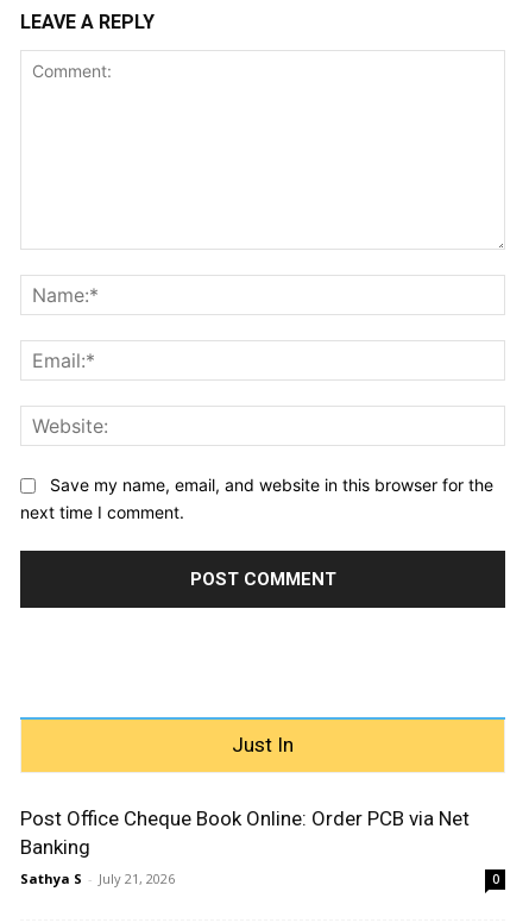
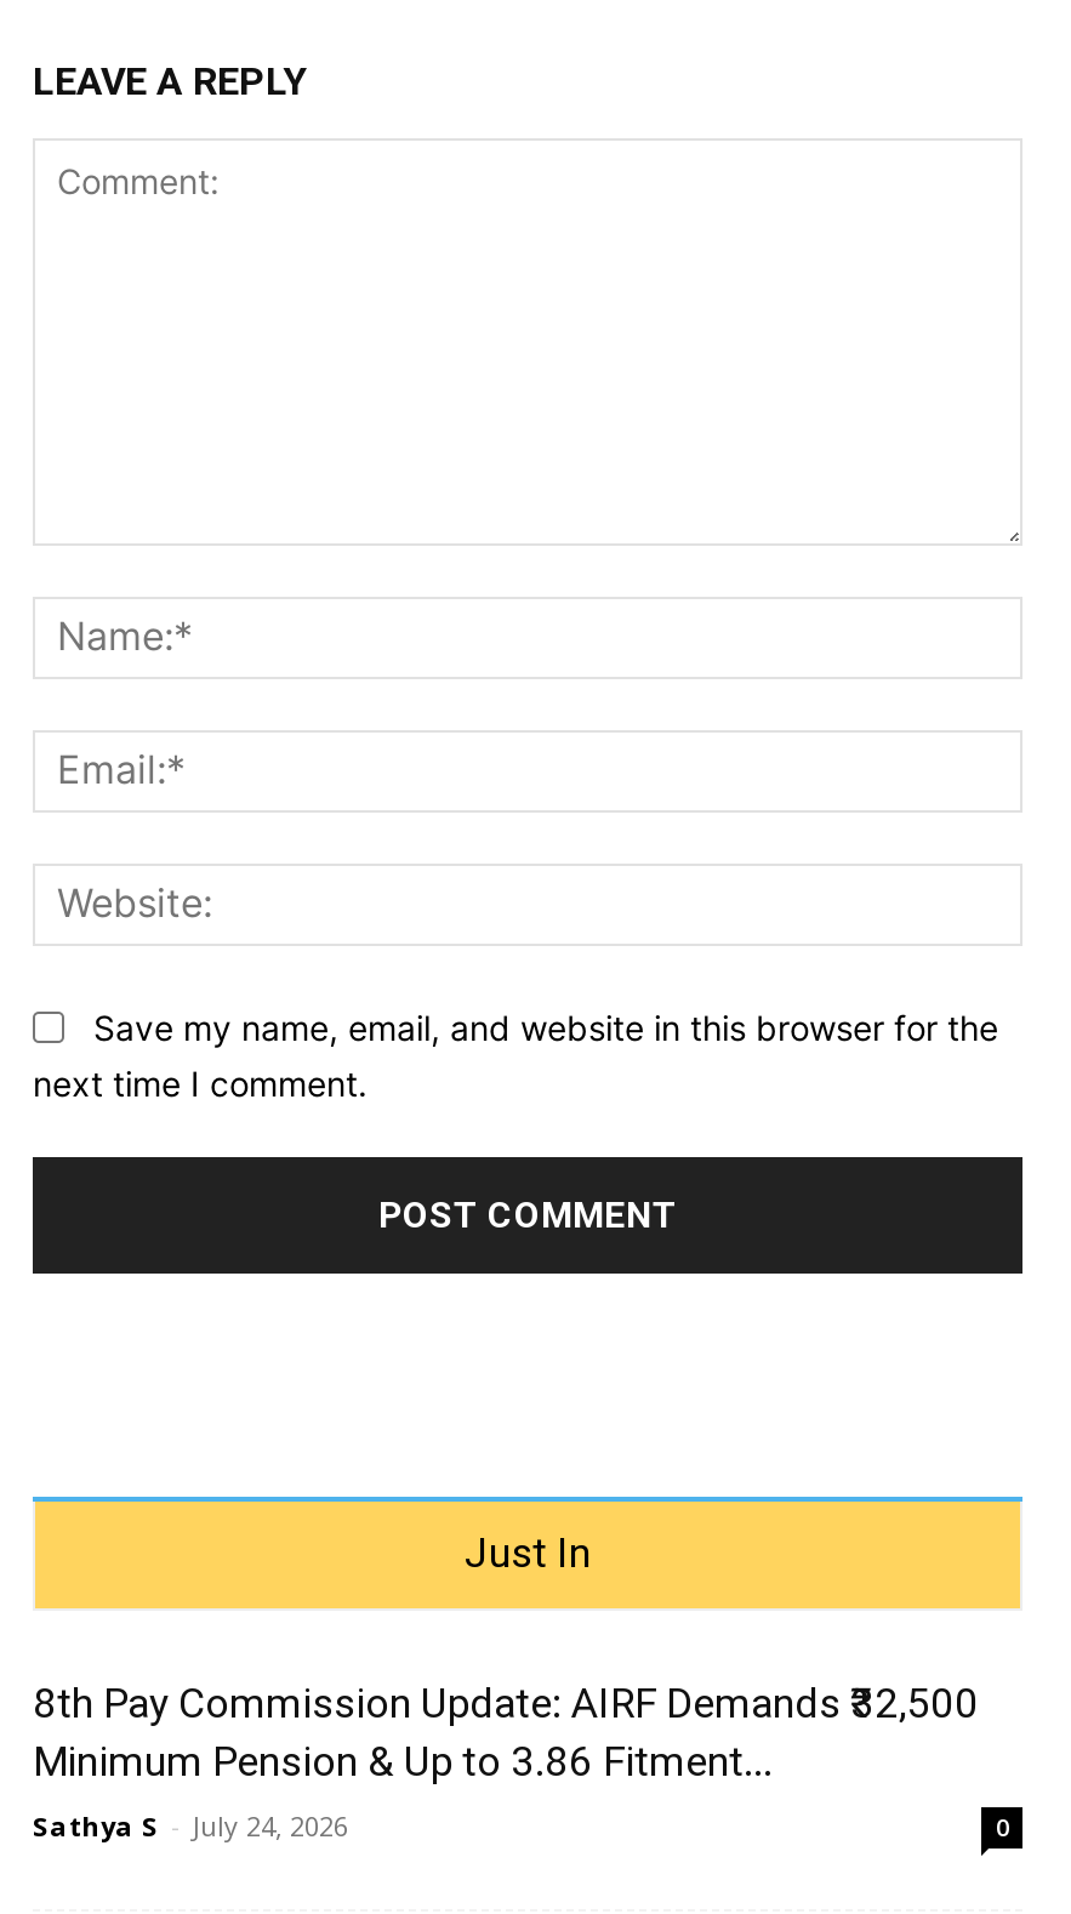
[20,806,470,887] Post Office Cheque Book Online: Order PCB via Net | Banking | Sathya S - July 21, 2026 -> [33,1680,979,1845] 8th Pay Commission Update: AIRF Demands ₹32,500 | Minimum Pension & Up to 3.86 Fitment... | Sathya S - July 24, 2026

